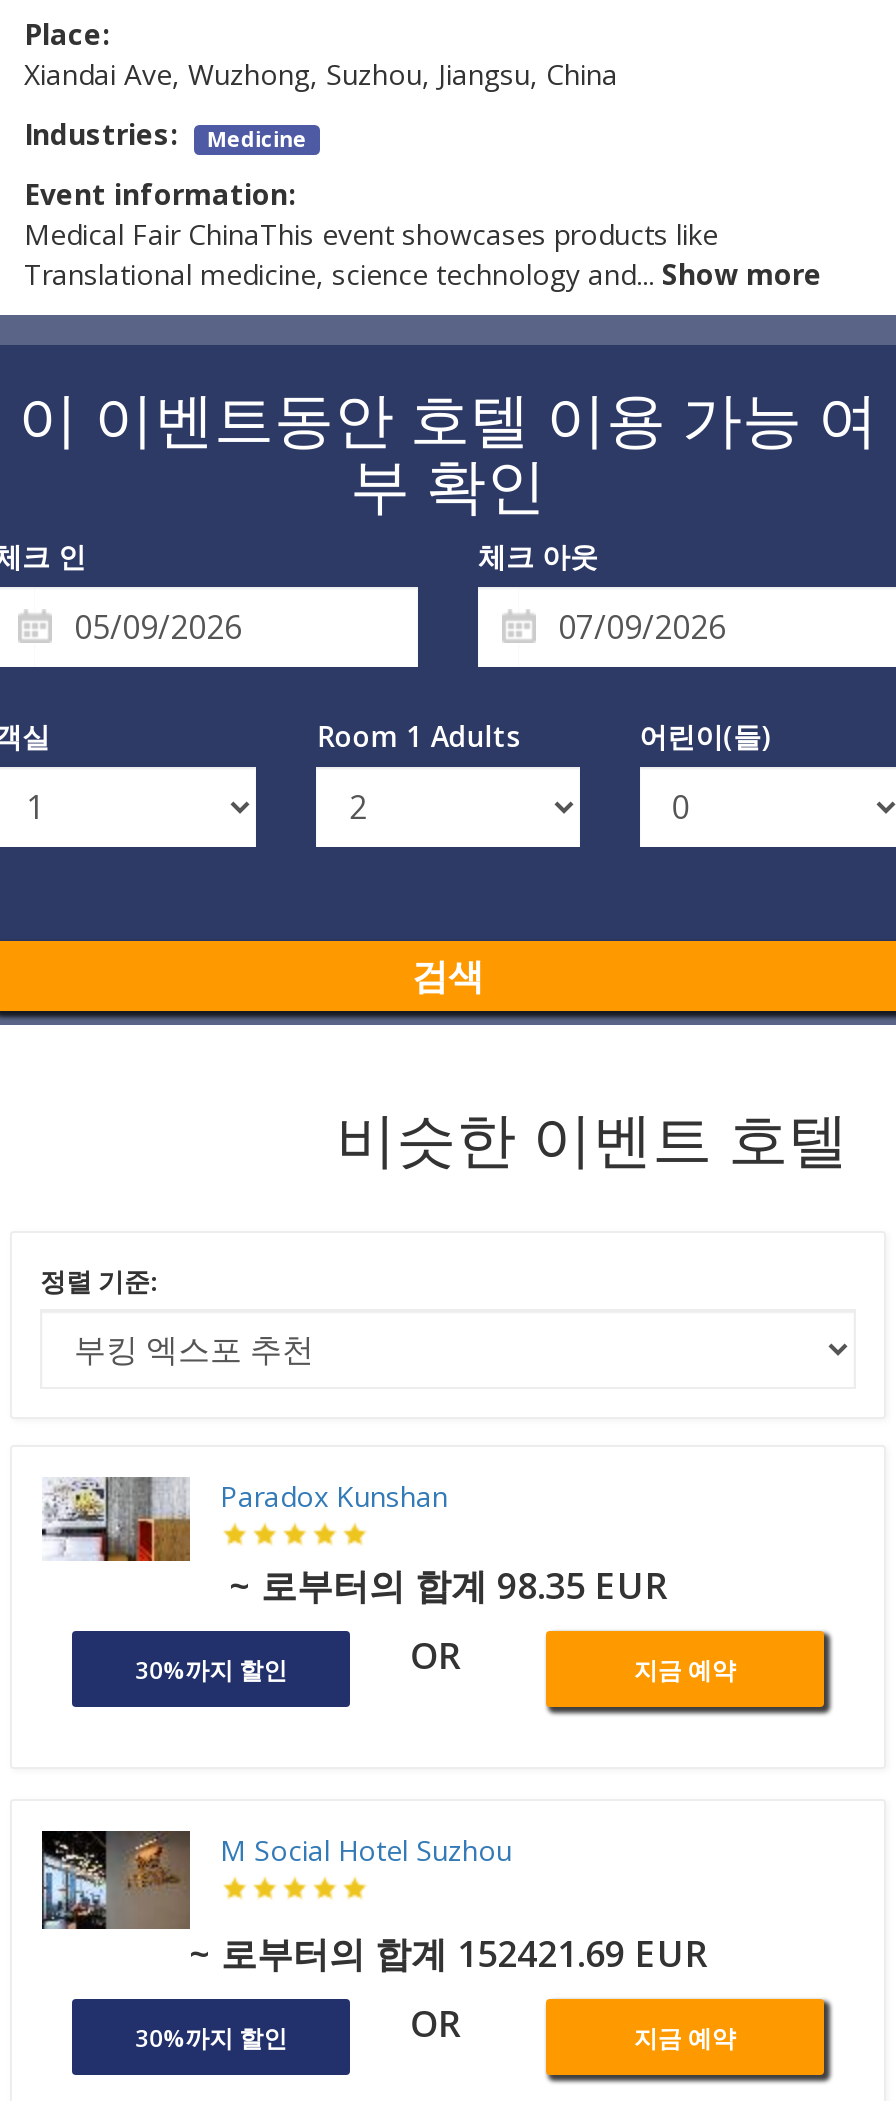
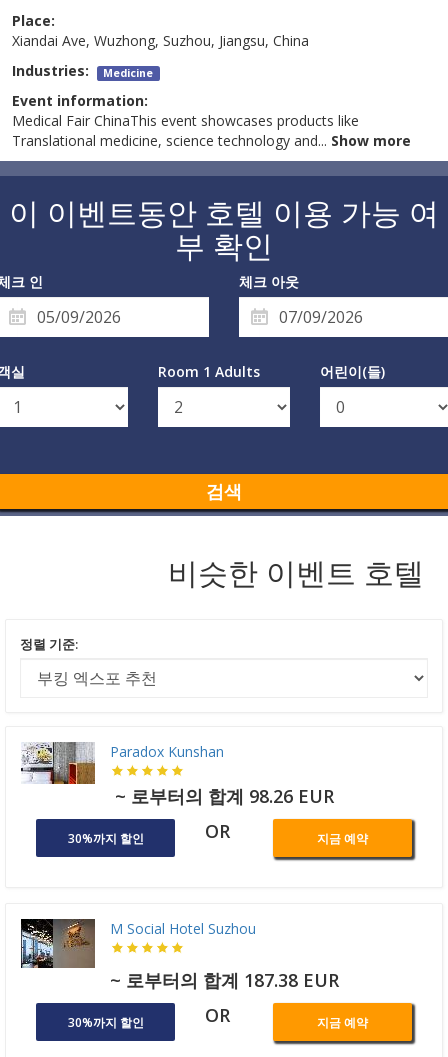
[229,1561,667,1609] ~ 로부터의 합계 98.35 EUR -> [114,784,333,808] ~ 로부터의 합계 98.26 EUR
[189,1929,707,1977] ~ 로부터의 합계 152421.69 EUR -> [109,968,338,992] ~ 로부터의 합계 187.38 EUR

